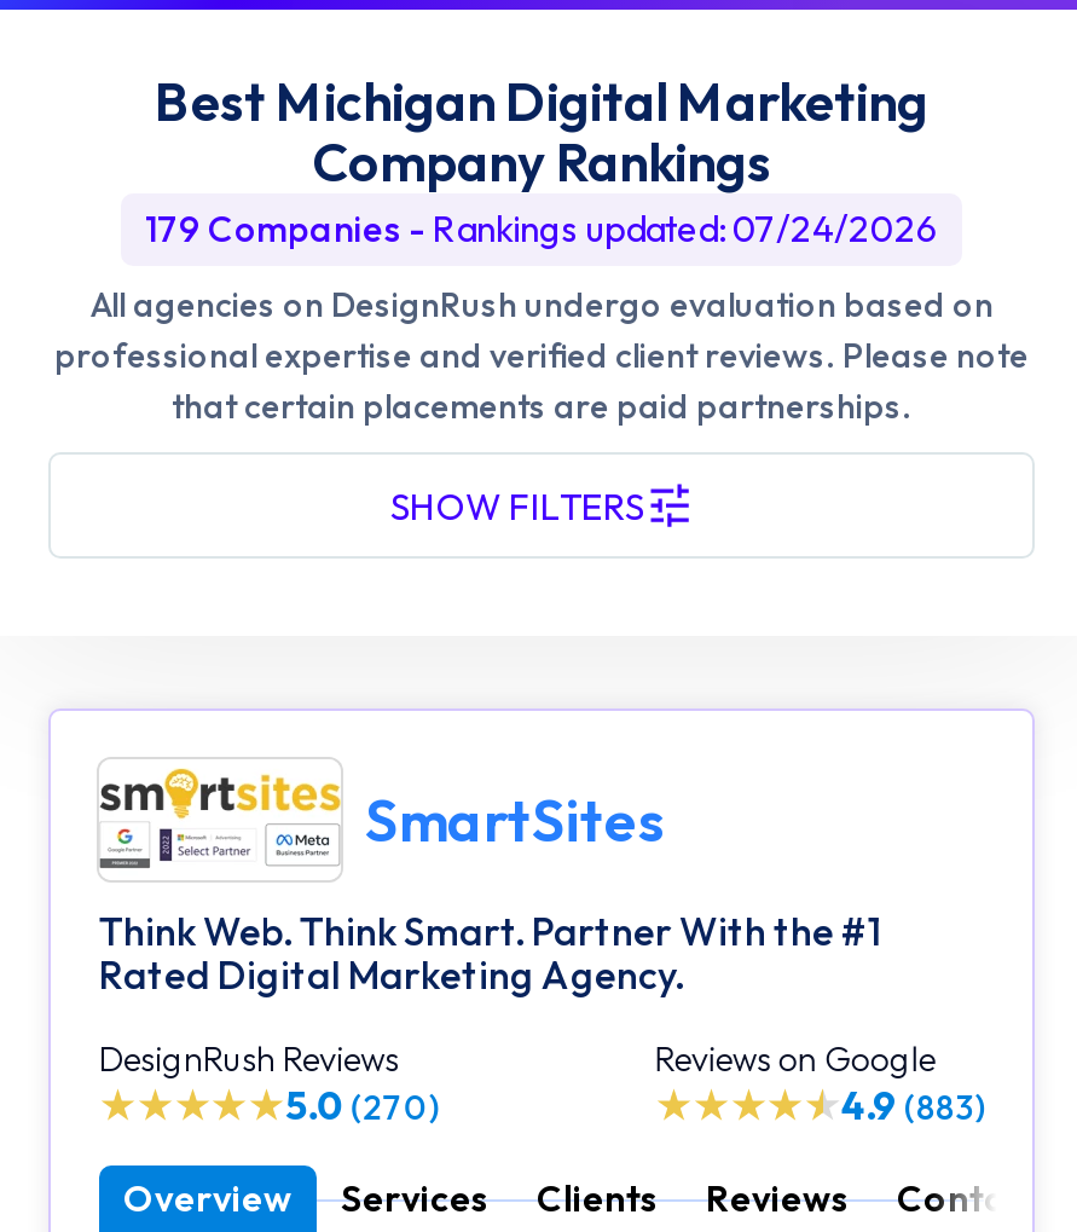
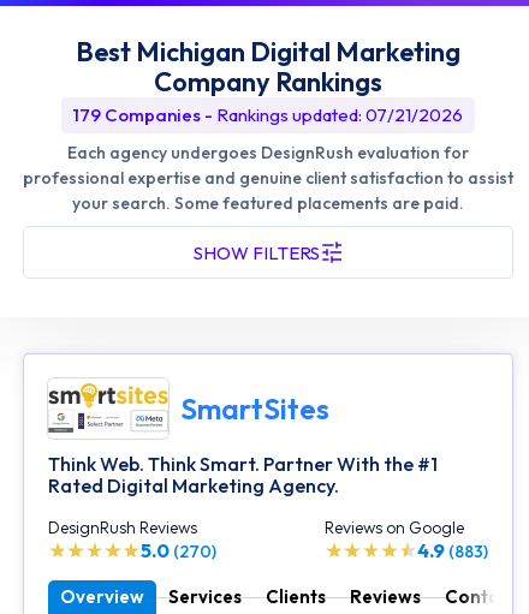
[145,206,938,251] 179 Companies - Rankings updated: 07/24/2026 -> [73,103,463,126] 179 Companies - Rankings updated: 07/21/2026
[54,283,1029,428] All agencies on DesignRush undergo evaluation based on | professional expertise and verified client reviews. Please note | that certain placements are paid partnerships. -> [23,142,513,214] Each agency undergoes DesignRush evaluation for | professional expertise and genuine client satisfaction to assist | your search. Some featured placements are paid.

